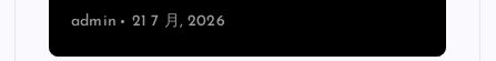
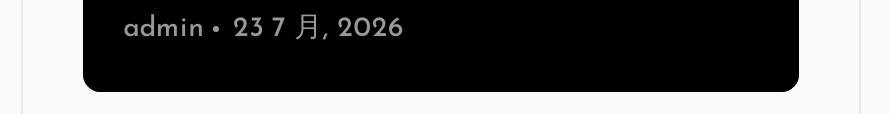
[71,13,225,30] admin 21 7 月, 2026 -> [123,14,404,44] admin 23 7 月, 2026

